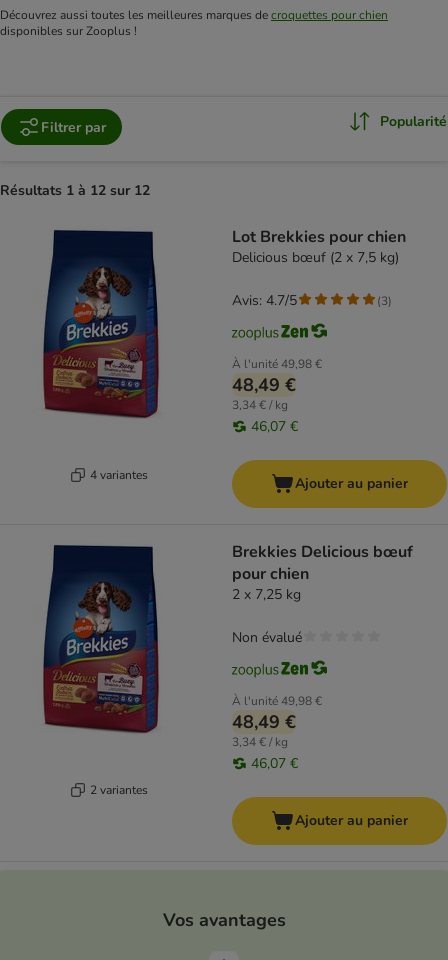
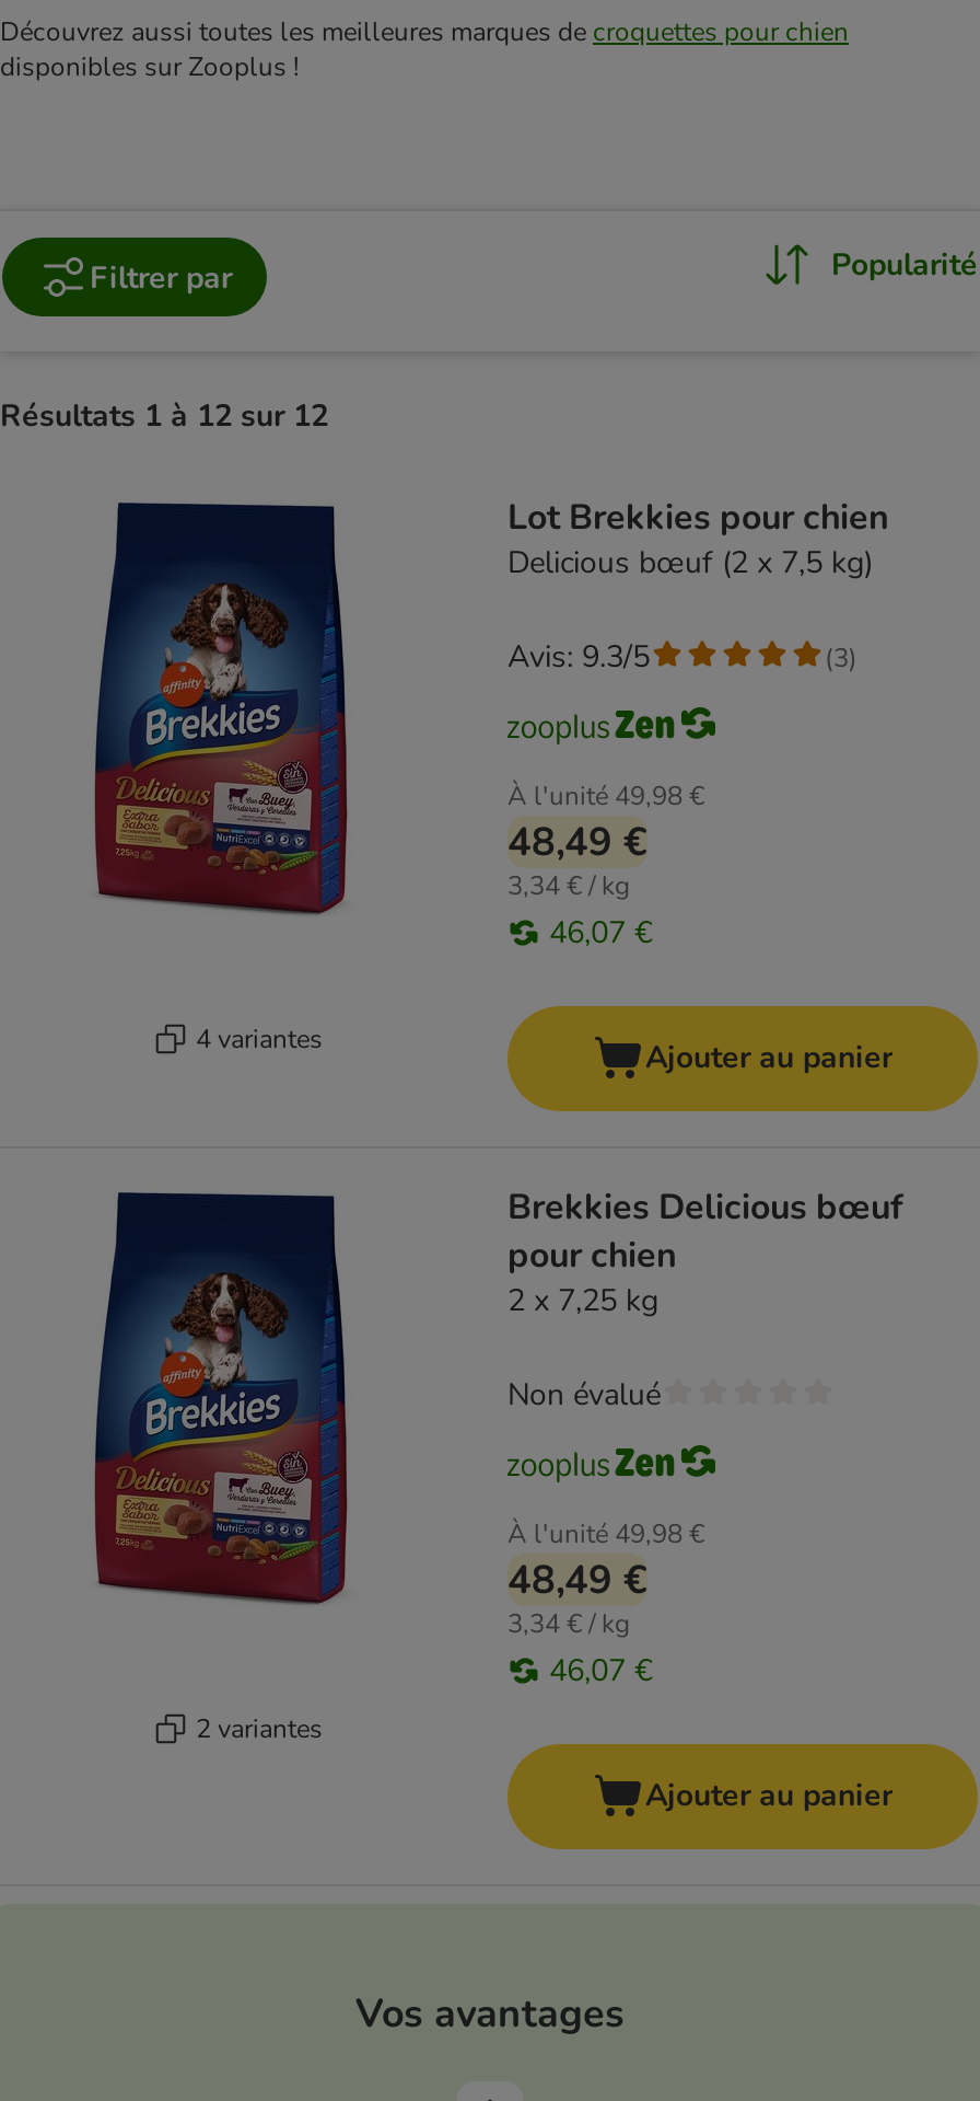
[232,291,297,310] Avis: 4.7/5 -> [507,636,650,678] Avis: 9.3/5

